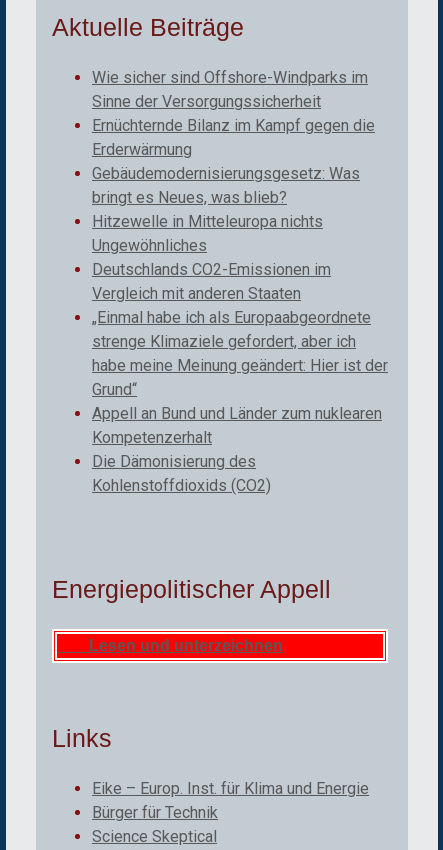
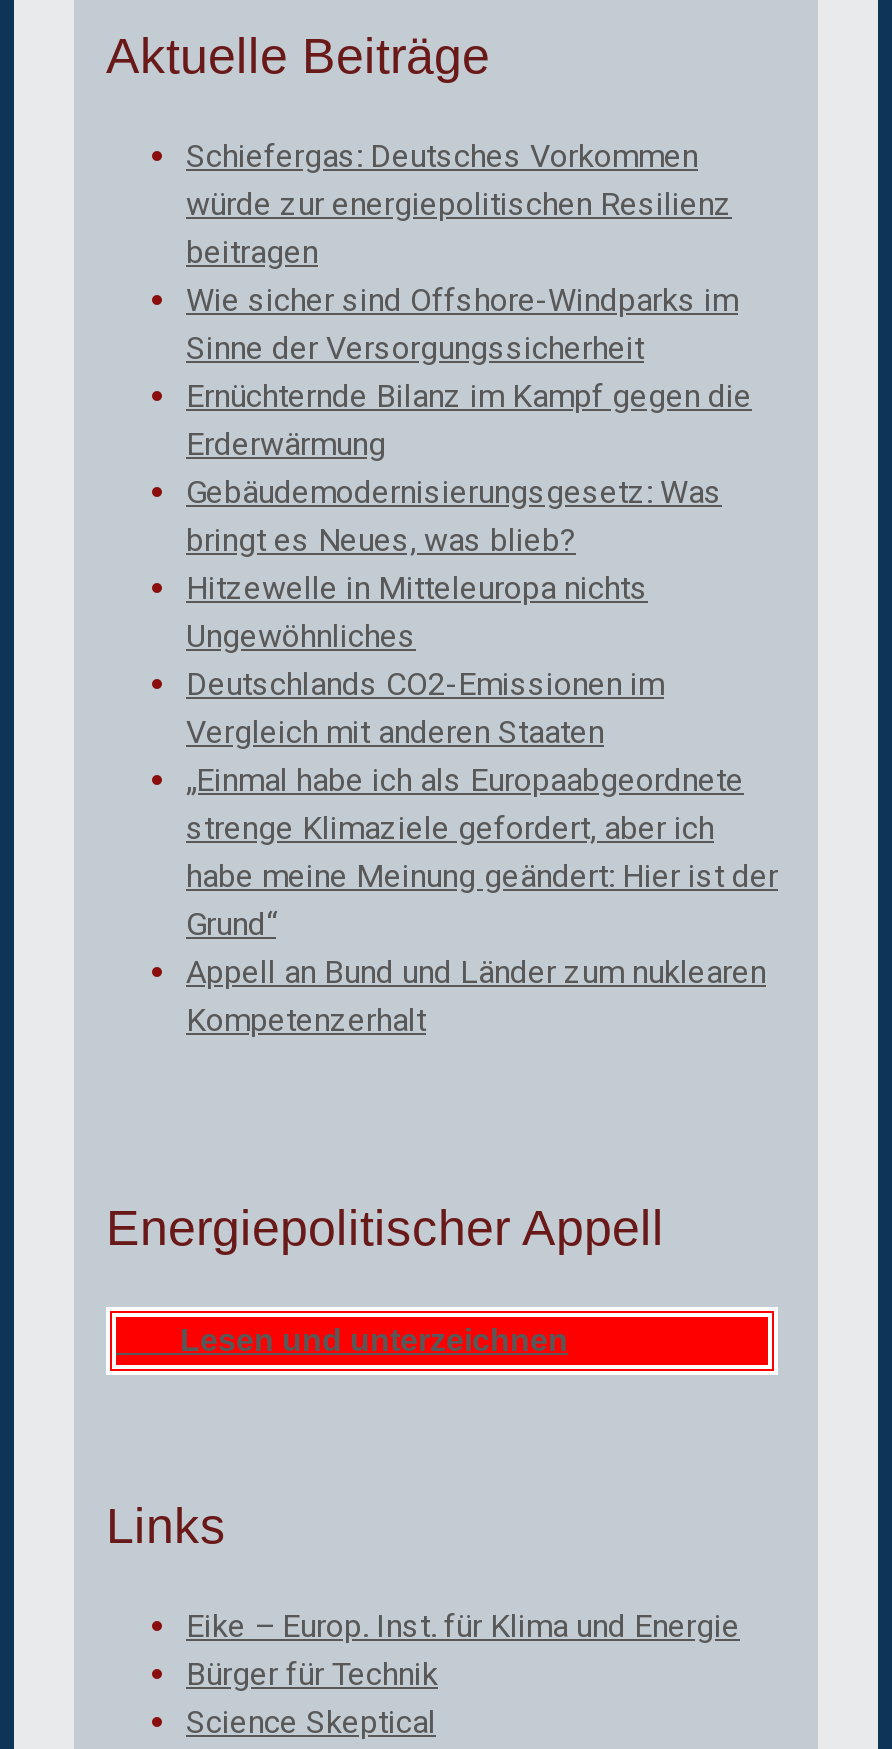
none -> [186,138,732,272] Schiefergas: Deutsches Vorkommen | würde zur energiepolitischen Resilienz | beitragen
moved [92,68,388,447] -> [186,282,778,1040]: Wie sicher sind Offshore-Windparks im | Sinne der Versorgungssicherheit | Ernüchternde Bilanz im Kampf gegen die | ... | Appell an Bund und Länder zum nuklearen | Kompetenzerhalt
[92,452,271,495] Die Dämonisierung des | Kohlenstoffdioxids (CO2) -> none

